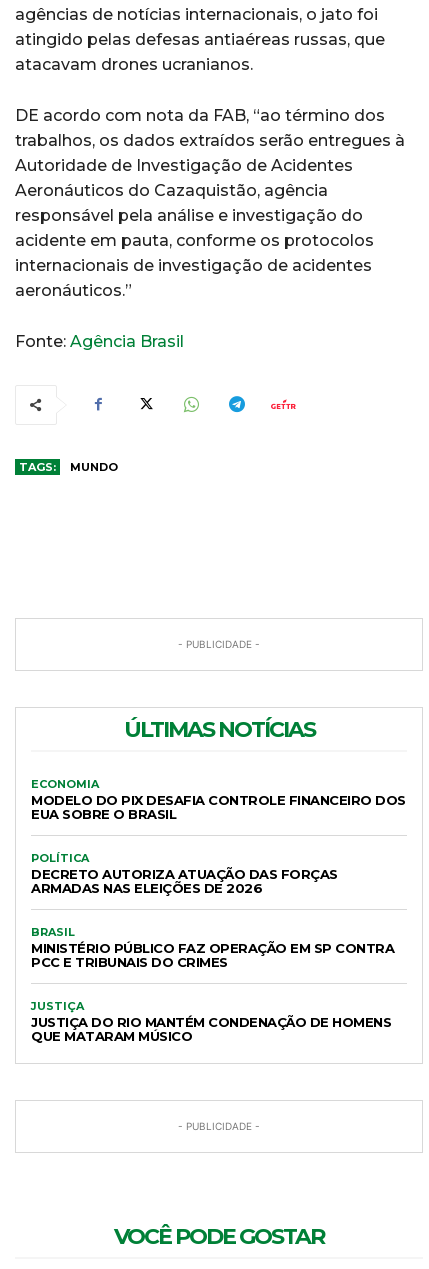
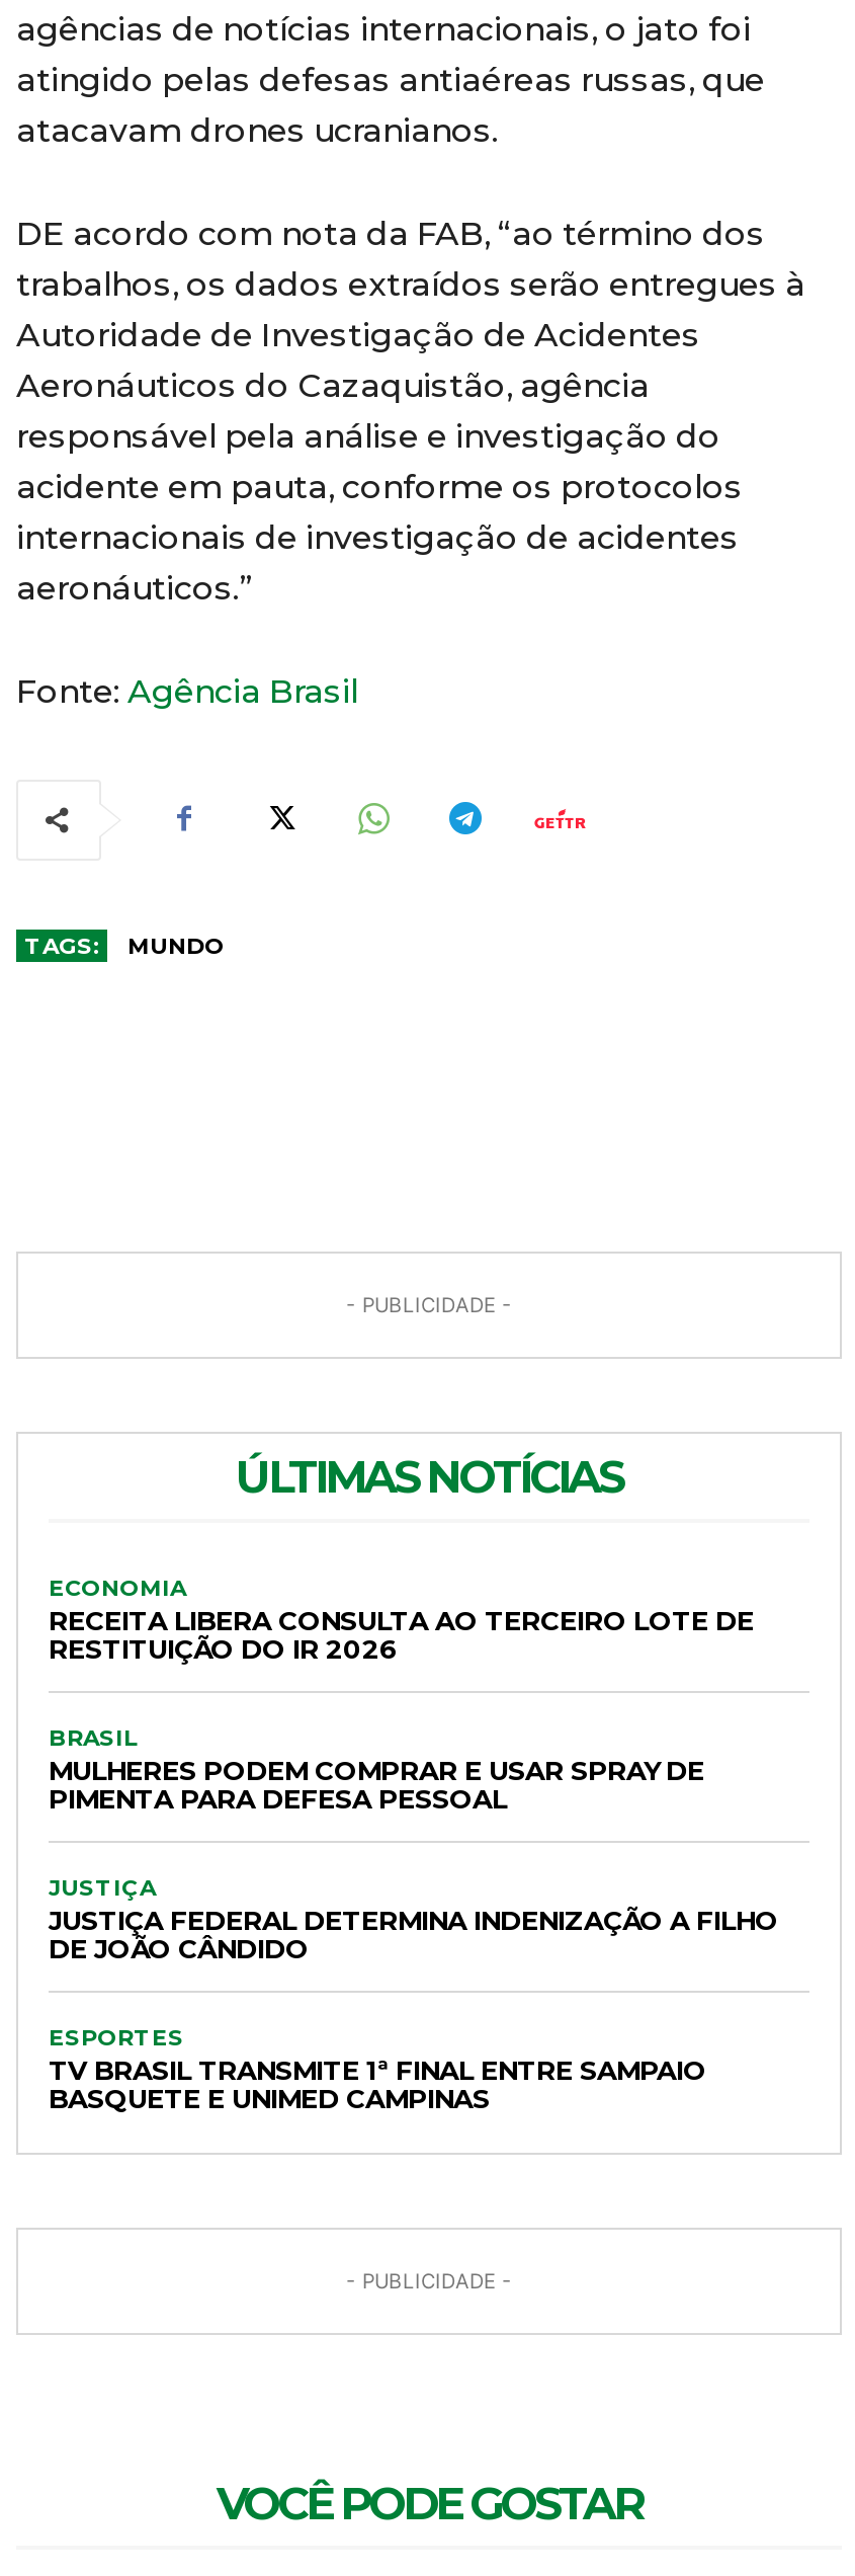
[31,792,405,896] MODELO DO PIX DESAFIA CONTROLE FINANCEIRO DOS | EUA SOBRE O BRASIL | POLÍTICA | DECRETO AUTORIZA ATUAÇÃO DAS FORÇAS | ARMADAS NAS ELEIÇÕES DE 2026 -> [49,1603,754,1664] RECEITA LIBERA CONSULTA AO TERCEIRO LOTE DE | RESTITUIÇÃO DO IR 2026
moved [31,925,75,939] -> [49,1723,138,1751]: BRASIL
[31,940,394,970] MINISTÉRIO PÚBLICO FAZ OPERAÇÃO EM SP CONTRA | PCC E TRIBUNAIS DO CRIMES -> [49,1753,704,1814] MULHERES PODEM COMPRAR E USAR SPRAY DE | PIMENTA PARA DEFESA PESSOAL
moved [31,999,84,1013] -> [49,1873,156,1901]: JUSTIÇA
[31,1014,391,1044] JUSTIÇA DO RIO MANTÉM CONDENAÇÃO DE HOMENS | QUE MATARAM MÚSICO -> [49,1903,778,2114] JUSTIÇA FEDERAL DETERMINA INDENIZAÇÃO A FILHO | DE JOÃO CÂNDIDO | ESPORTES | TV BRASIL TRANSMITE 1ª FINAL ENTRE SAMPAIO | BASQUETE E UNIMED CAMPINAS

